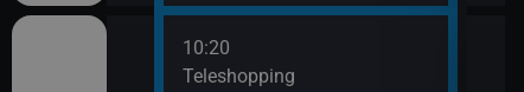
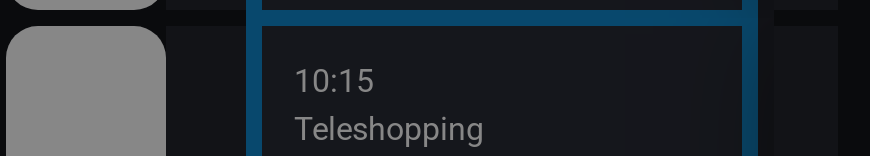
[183,37,230,59] 10:20 -> [294,62,374,100] 10:15

